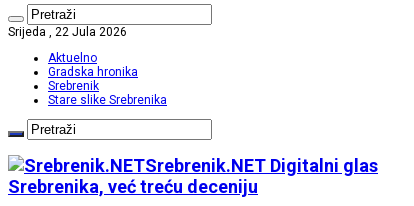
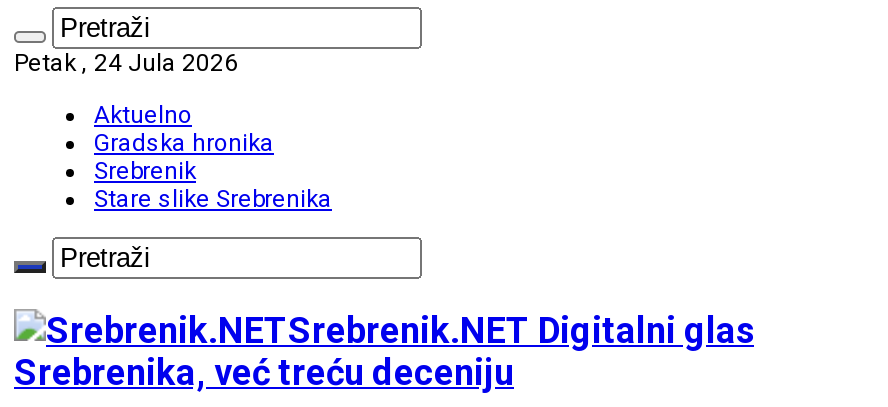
[8,25,127,39] Srijeda , 22 Jula 2026 -> [14,49,238,77] Petak , 24 Jula 2026

